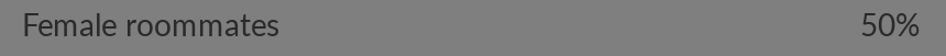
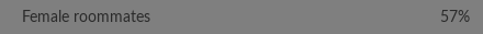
[860,12,920,43] 50% -> [440,10,470,25] 57%

